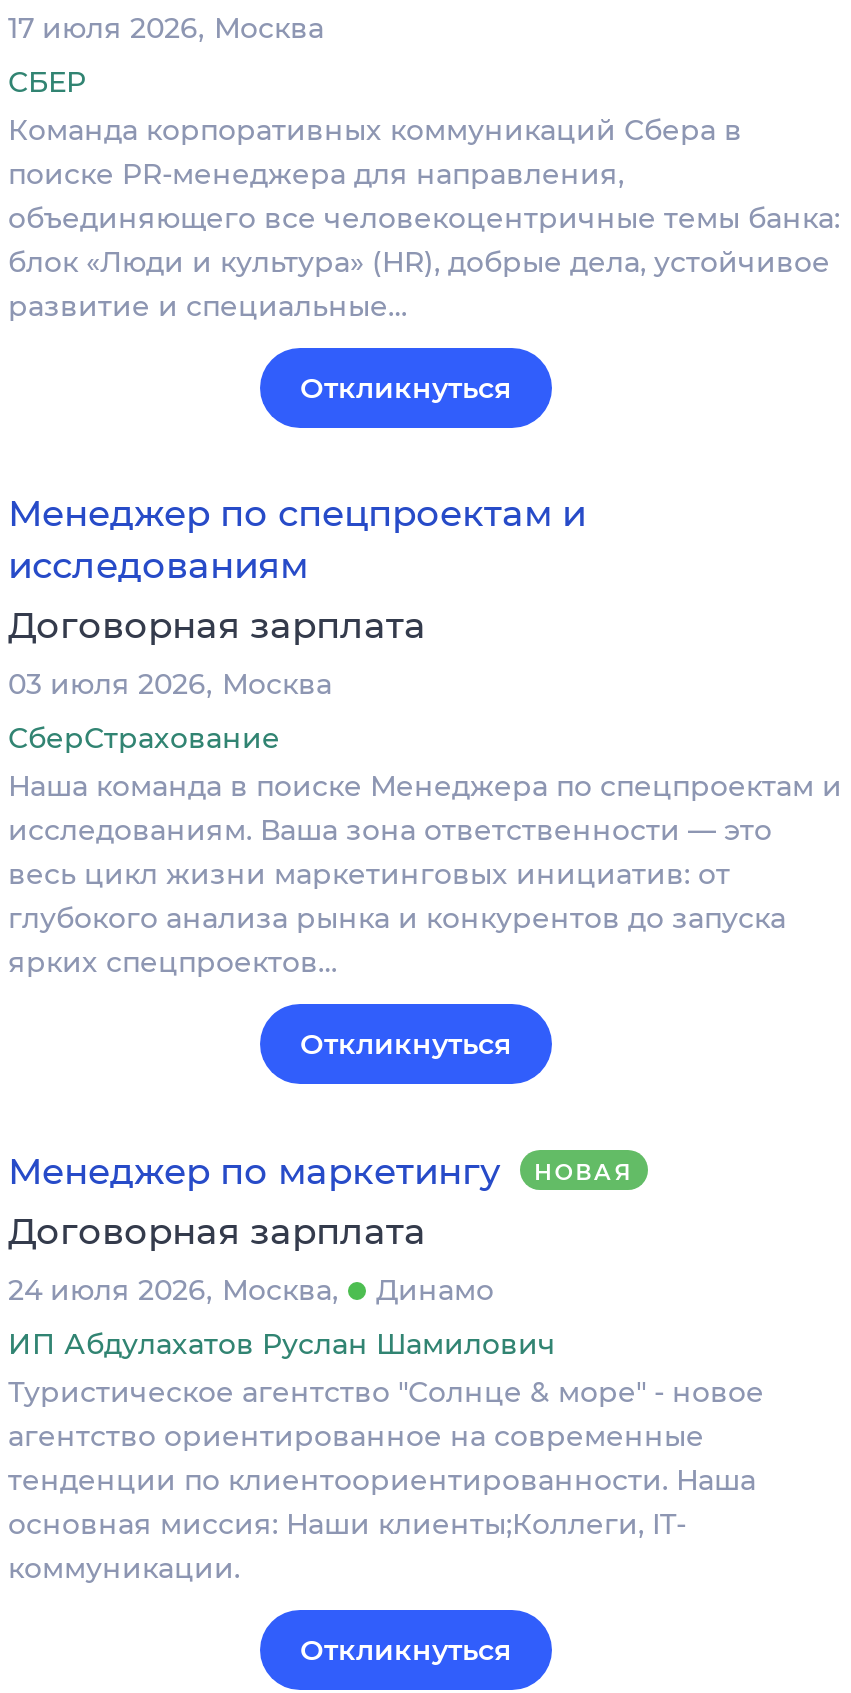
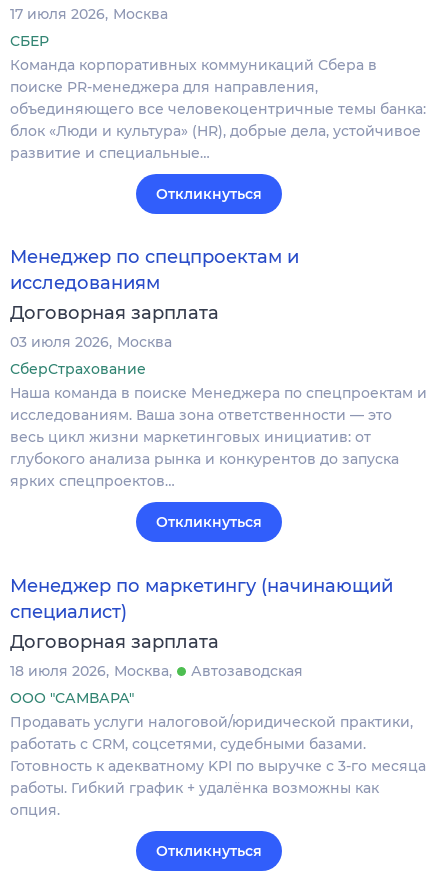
[8,1149,633,1193] Менеджер по маркетингу | НОВАЯ -> [10,575,393,623] Менеджер по маркетингу (начинающий | специалист)
[8,1271,494,1307] 24 июля 2026 Москва | Динамо -> [10,662,303,680] 18 июля 2026 Москва | Автозаводская
[8,1325,764,1585] ИП Абдулахатов Руслан Шамилович | Туристическое агентство "Солнце & море" - новое | агентство ориентированное на современные | тенденции по клиентоориентированности. Наша | основная миссия: Наши клиенты;Коллеги, IT- | коммуникации. -> [10,689,426,819] ООО "САМВАРА" | Продавать услуги налоговой/юридической практики, | работать с CRM, соцсетями, судебными базами. | Готовность к адекватному KPI по выручке с 3-го месяца | работы. Гибкий график + удалёнка возможны как | опция.

